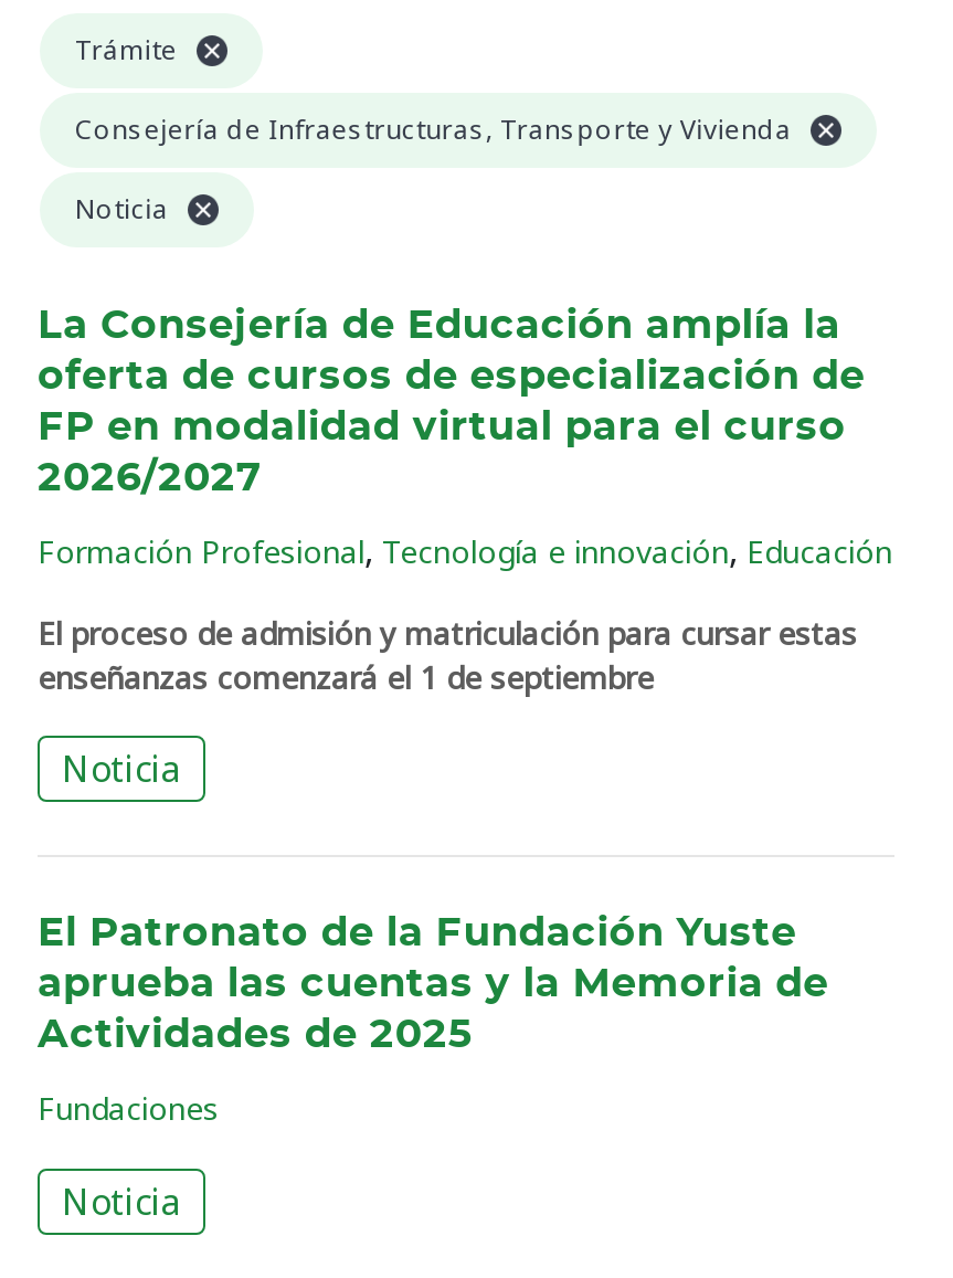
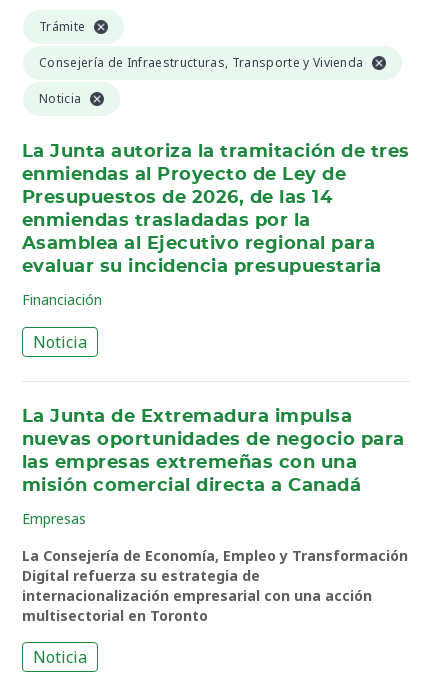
[38,307,892,698] La Consejería de Educación amplía la | oferta de cursos de especialización de | FP en modalidad virtual para el curso | 2026/2027 | Formación Profesional, Tecnología e innovación, Educación | El proceso de admisión y matriculación para cursar estas | enseñanzas comenzará el 1 de septiembre -> [22,143,410,309] La Junta autoriza la tramitación de tres | enmiendas al Proyecto de Ley de | Presupuestos de 2026, de las 14 | enmiendas trasladadas por la | Asamblea al Ejecutivo regional para | evaluar su incidencia presupuestaria | Financiación
[38,915,829,1129] El Patronato de la Fundación Yuste | aprueba las cuentas y la Memoria de | Actividades de 2025 | Fundaciones -> [22,408,408,625] La Junta de Extremadura impulsa | nuevas oportunidades de negocio para | las empresas extremeñas con una | misión comercial directa a Canadá | Empresas | La Consejería de Economía, Empleo y Transformación | Digital refuerza su estrategia de | internacionalización empresarial con una acción | multisectorial en Toronto

